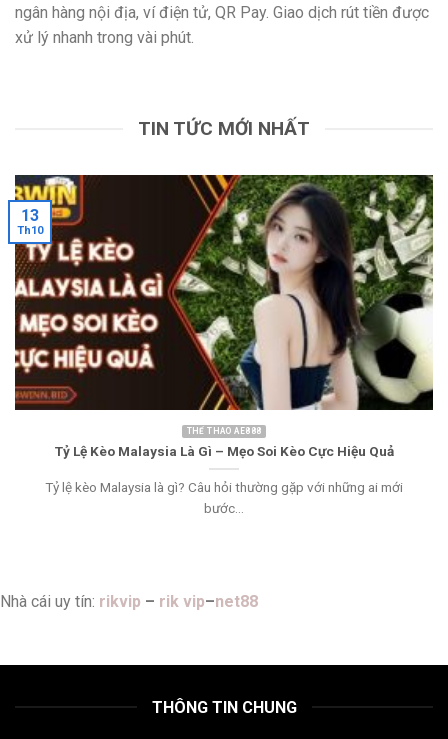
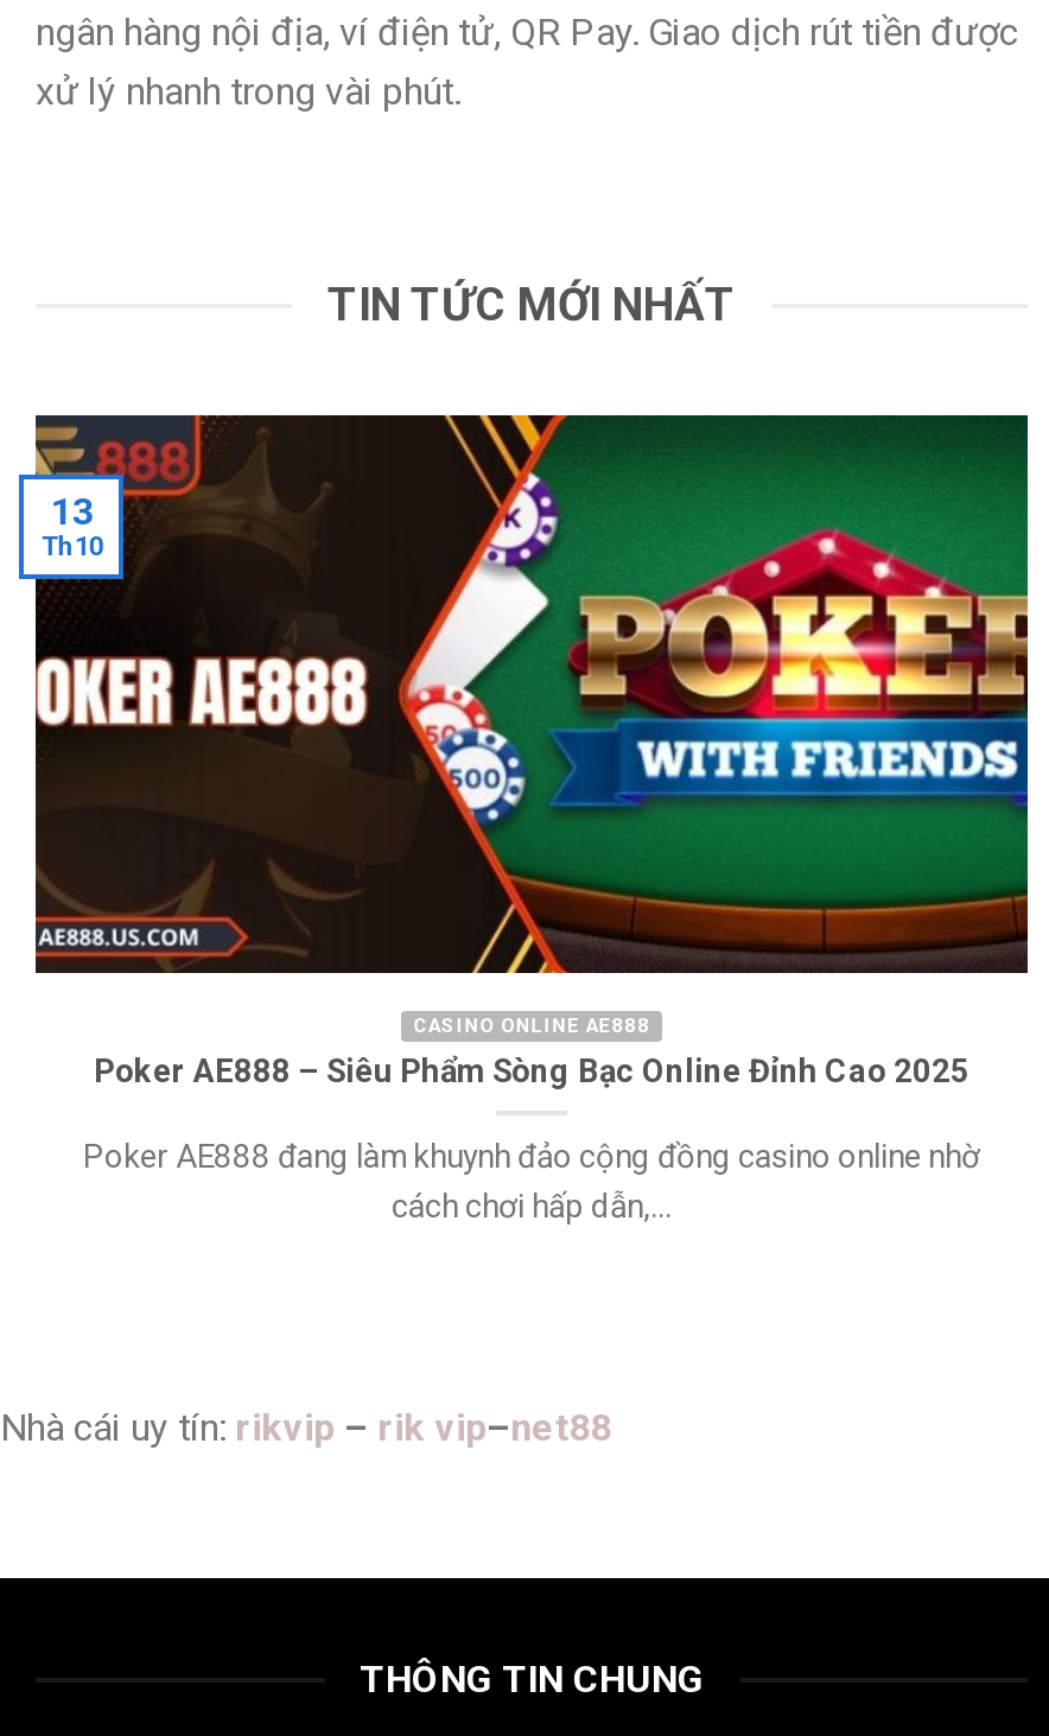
[14,175,434,459] [image] | THỂ THAO AE888 | Tỷ Lệ Kèo Malaysia Là Gì – Mẹo Soi Kèo Cực Hiệu Quả -> [33,415,1030,1090] [image] | CASINO ONLINE AE888 | Poker AE888 – Siêu Phẩm Sòng Bạc Online Đỉnh Cao 2025
[45,479,403,516] Tỷ lệ kèo Malaysia là gì? Câu hỏi thường gặp với những ai mới | bước... -> [83,1137,980,1225] Poker AE888 đang làm khuynh đảo cộng đồng casino online nhờ | cách chơi hấp dẫn,...

